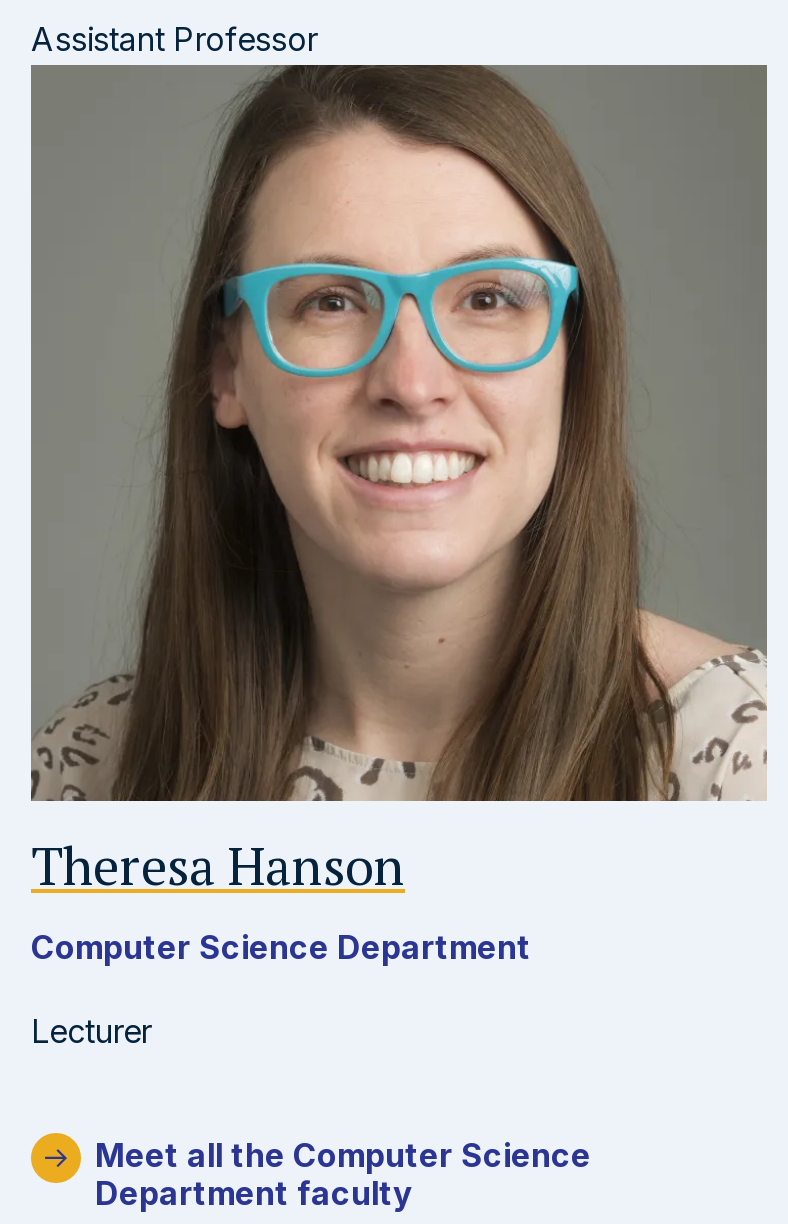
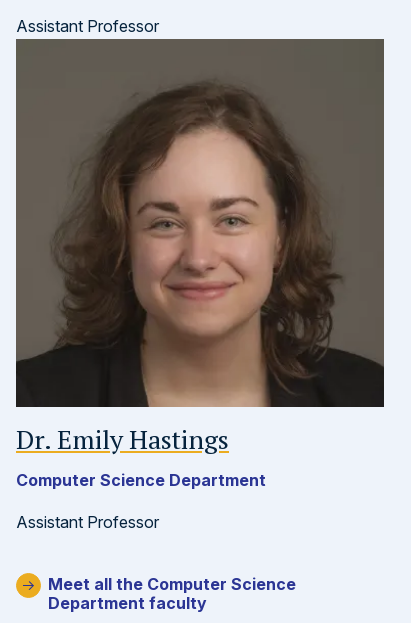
[29,67,767,899] [image] | Theresa Hanson -> [15,39,385,456] [image] | Dr. Emily Hastings
[31,1011,151,1051] Lecturer -> [16,512,159,532] Assistant Professor

